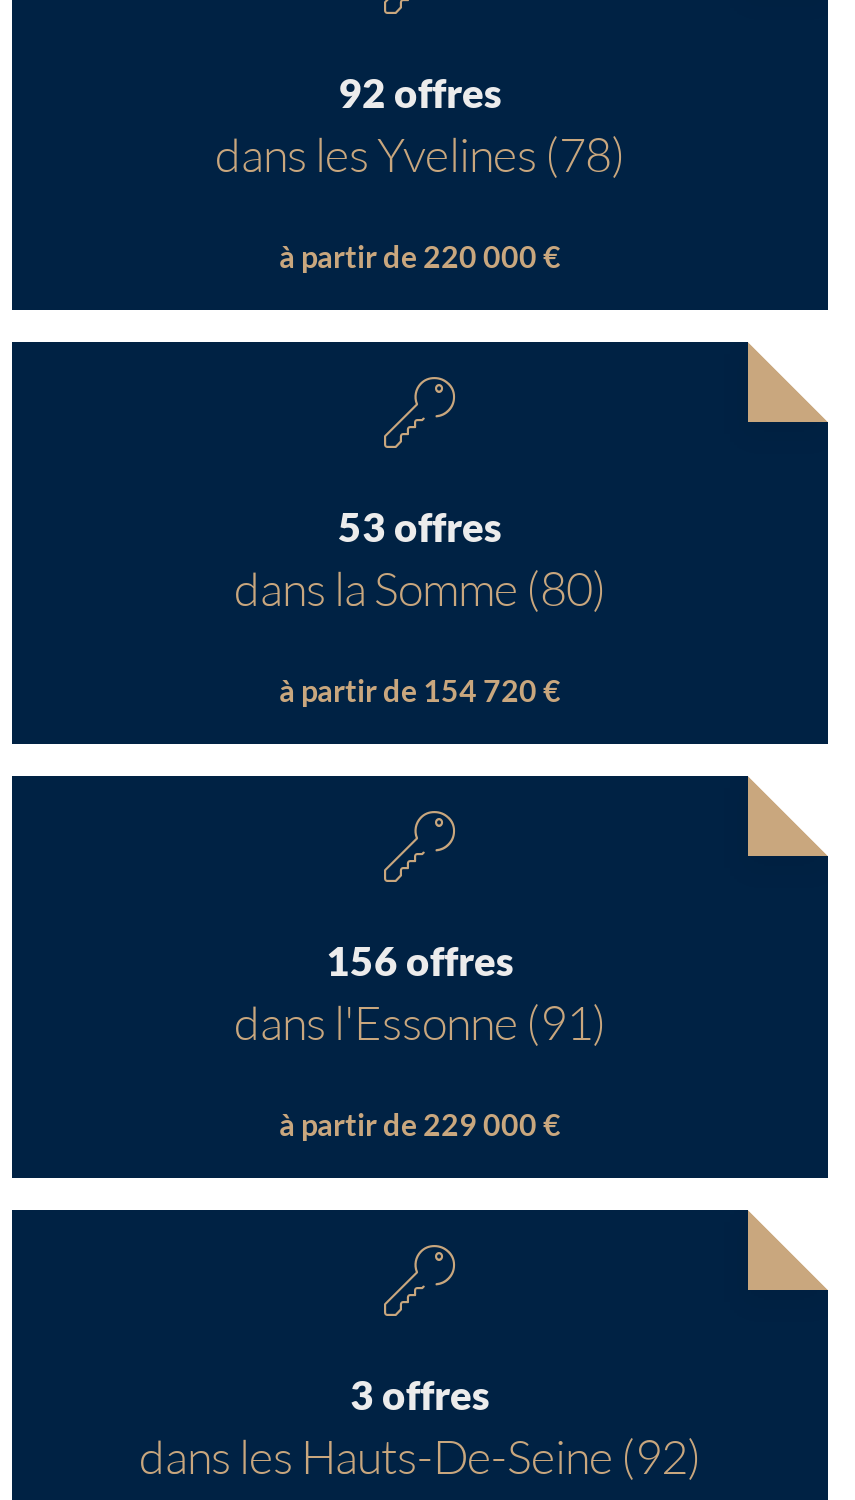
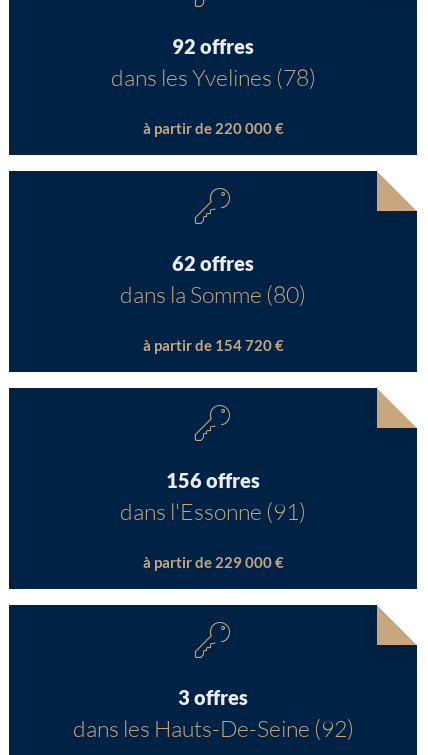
[338,501,502,549] 53 offres -> [172,250,254,274] 62 offres

